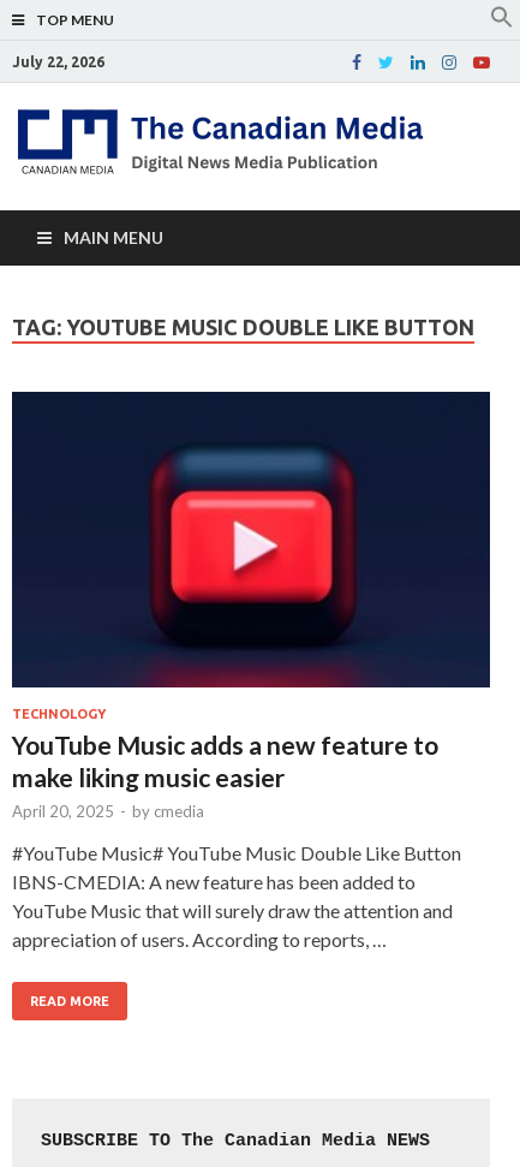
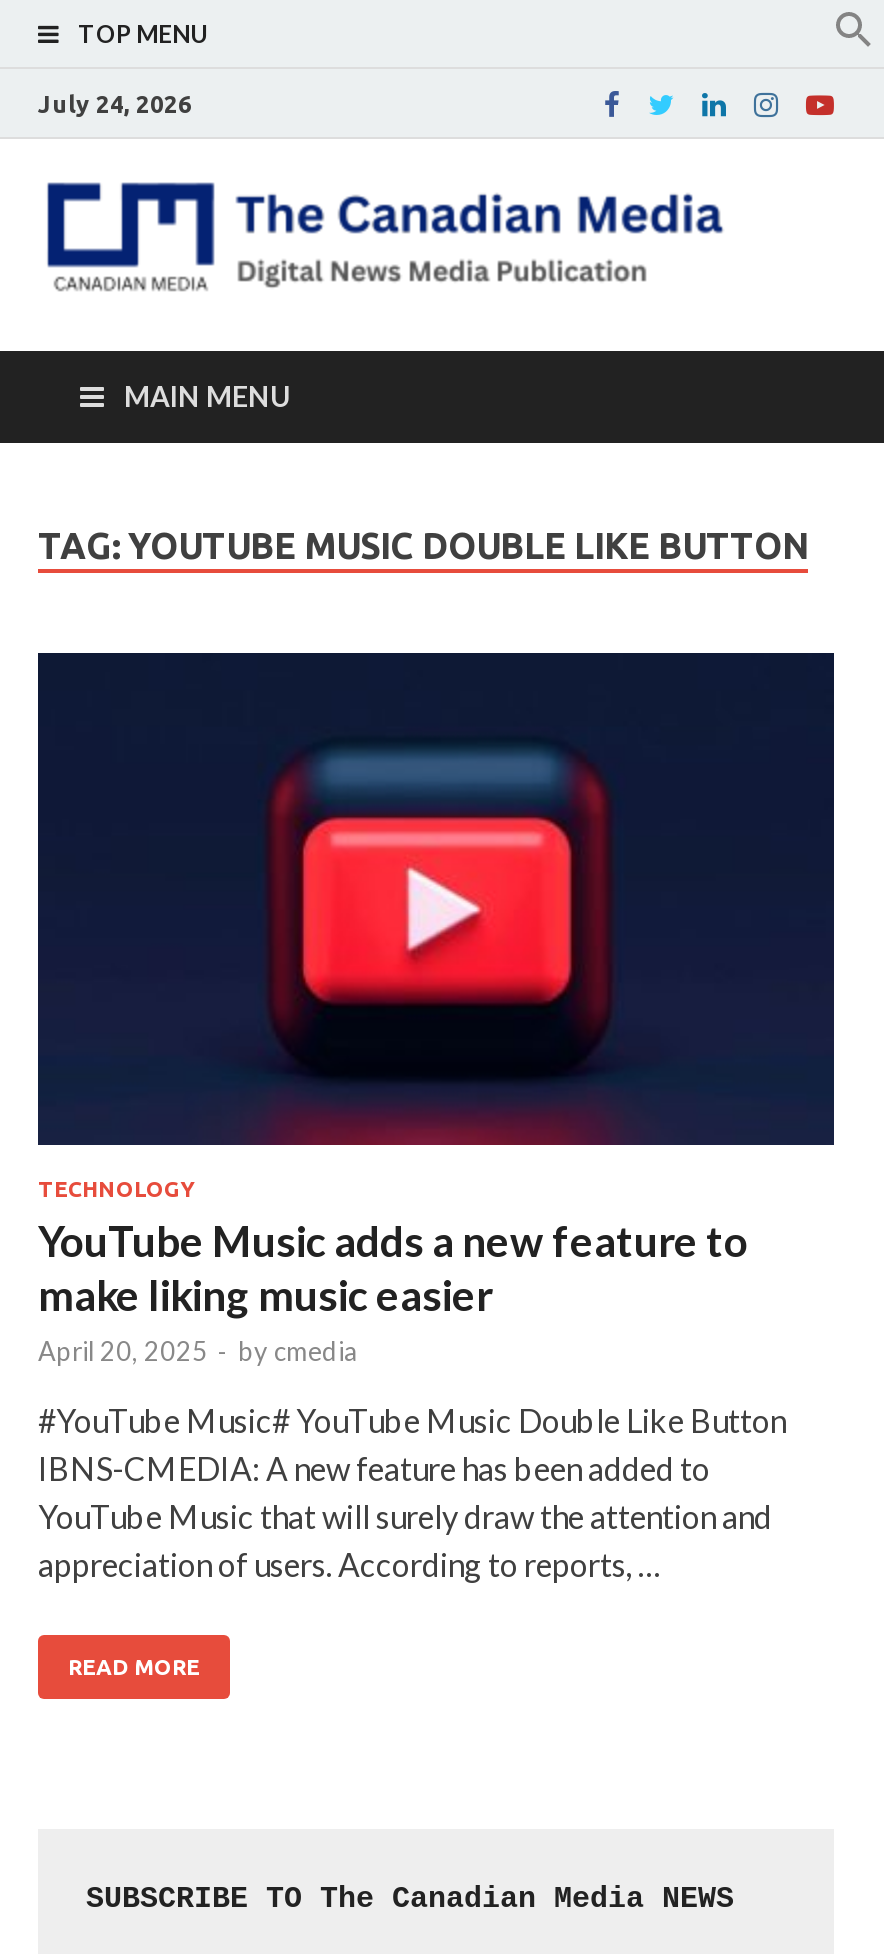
[12,53,104,69] July 22, 2026 -> [38,90,192,116] July 24, 2026

